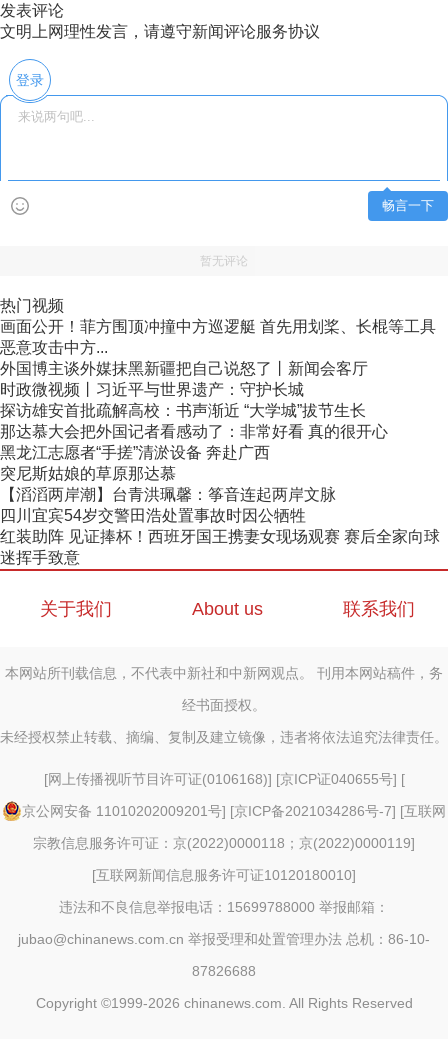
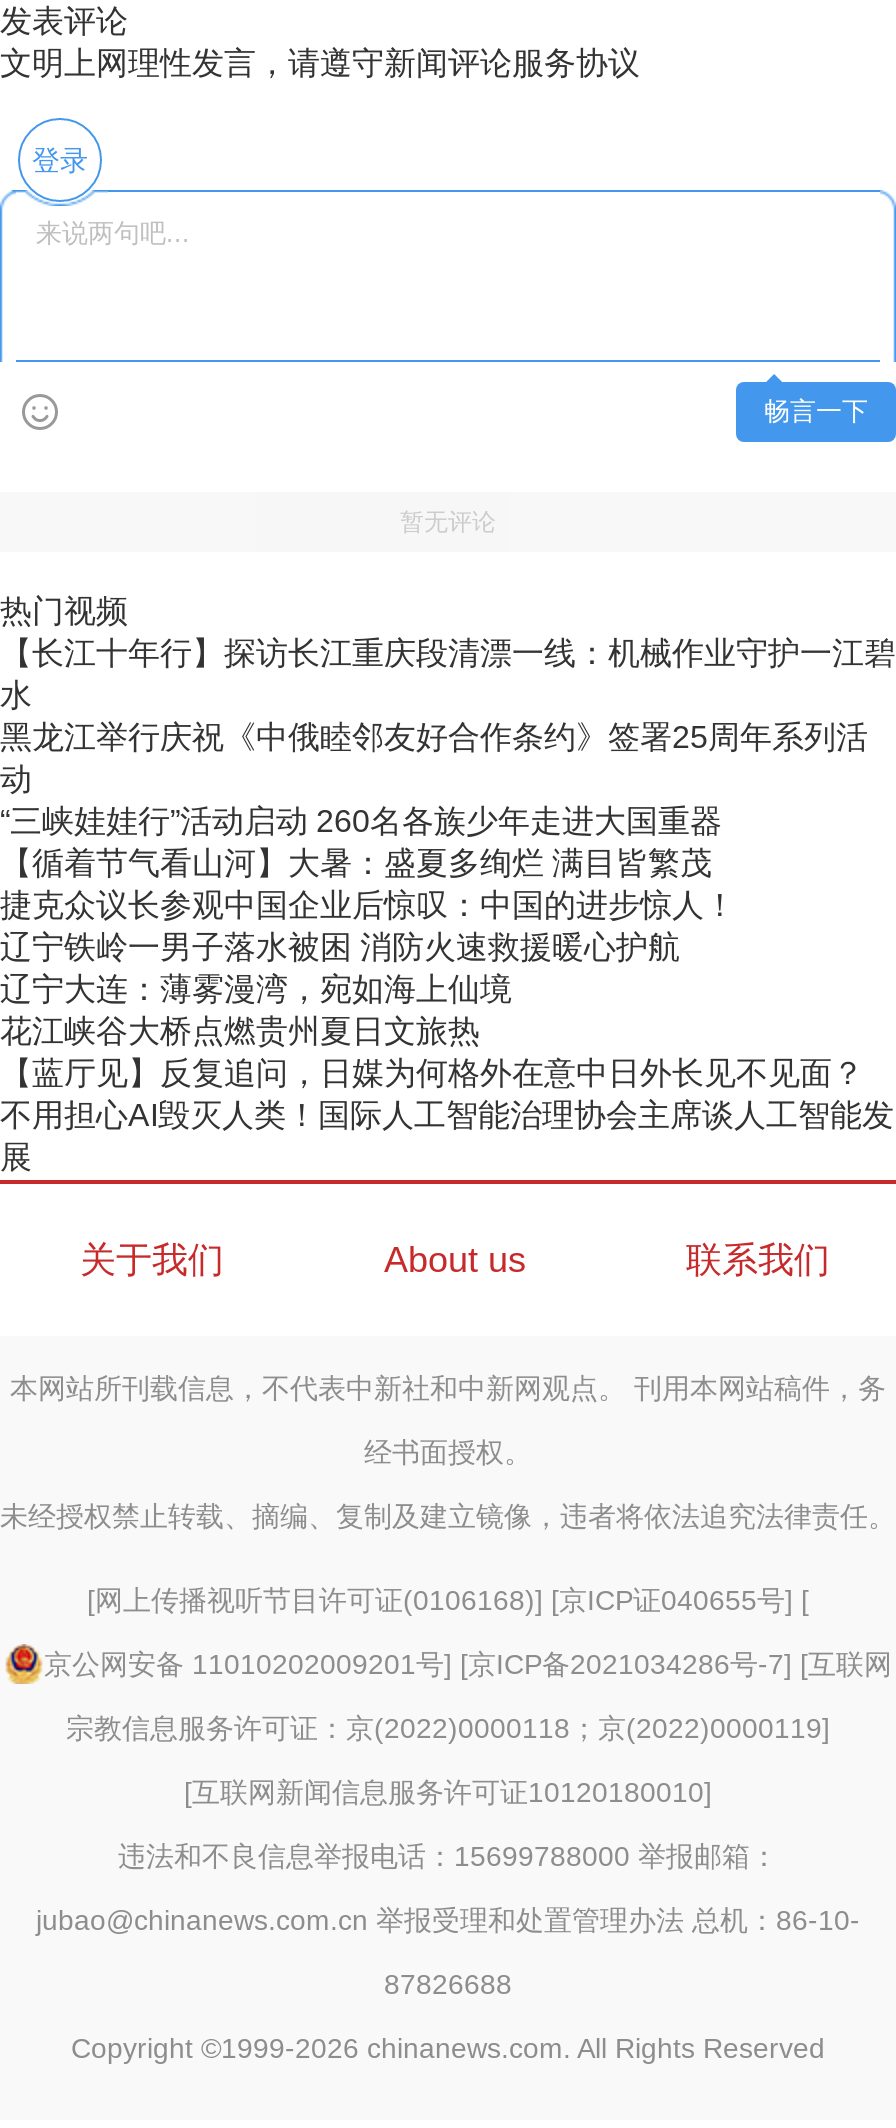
[0,318,440,566] 画面公开！菲方围顶冲撞中方巡逻艇 首先用划桨、长棍等工具 | 恶意攻击中方... | 外国博主谈外媒抹黑新疆把自己说怒了丨新闻会客厅 | 时政微视频丨习近平与世界遗产：守护长城 | 探访雄安首批疏解高校：书声渐近 “大学城”拔节生长 | 那达慕大会把外国记者看感动了：非常好看 真的很开心 | 黑龙江志愿者“手搓”清淤设备 奔赴广西 | 突尼斯姑娘的草原那达慕 | 【滔滔两岸潮】台青洪珮馨：筝音连起两岸文脉 | 四川宜宾54岁交警田浩处置事故时因公牺牲 | 红装助阵 见证捧杯！西班牙国王携妻女现场观赛 赛后全家向球 | 迷挥手致意 -> [0,636,896,1174] 【长江十年行】探访长江重庆段清漂一线：机械作业守护一江碧 | 水 | 黑龙江举行庆祝《中俄睦邻友好合作条约》签署25周年系列活 | 动 | “三峡娃娃行”活动启动 260名各族少年走进大国重器 | 【循着节气看山河】大暑：盛夏多绚烂 满目皆繁茂 | 捷克众议长参观中国企业后惊叹：中国的进步惊人！ | 辽宁铁岭一男子落水被困 消防火速救援暖心护航 | 辽宁大连：薄雾漫湾，宛如海上仙境 | 花江峡谷大桥点燃贵州夏日文旅热 | 【蓝厅见】反复追问，日媒为何格外在意中日外长见不见面？ | 不用担心AI毁灭人类！国际人工智能治理协会主席谈人工智能发 | 展

